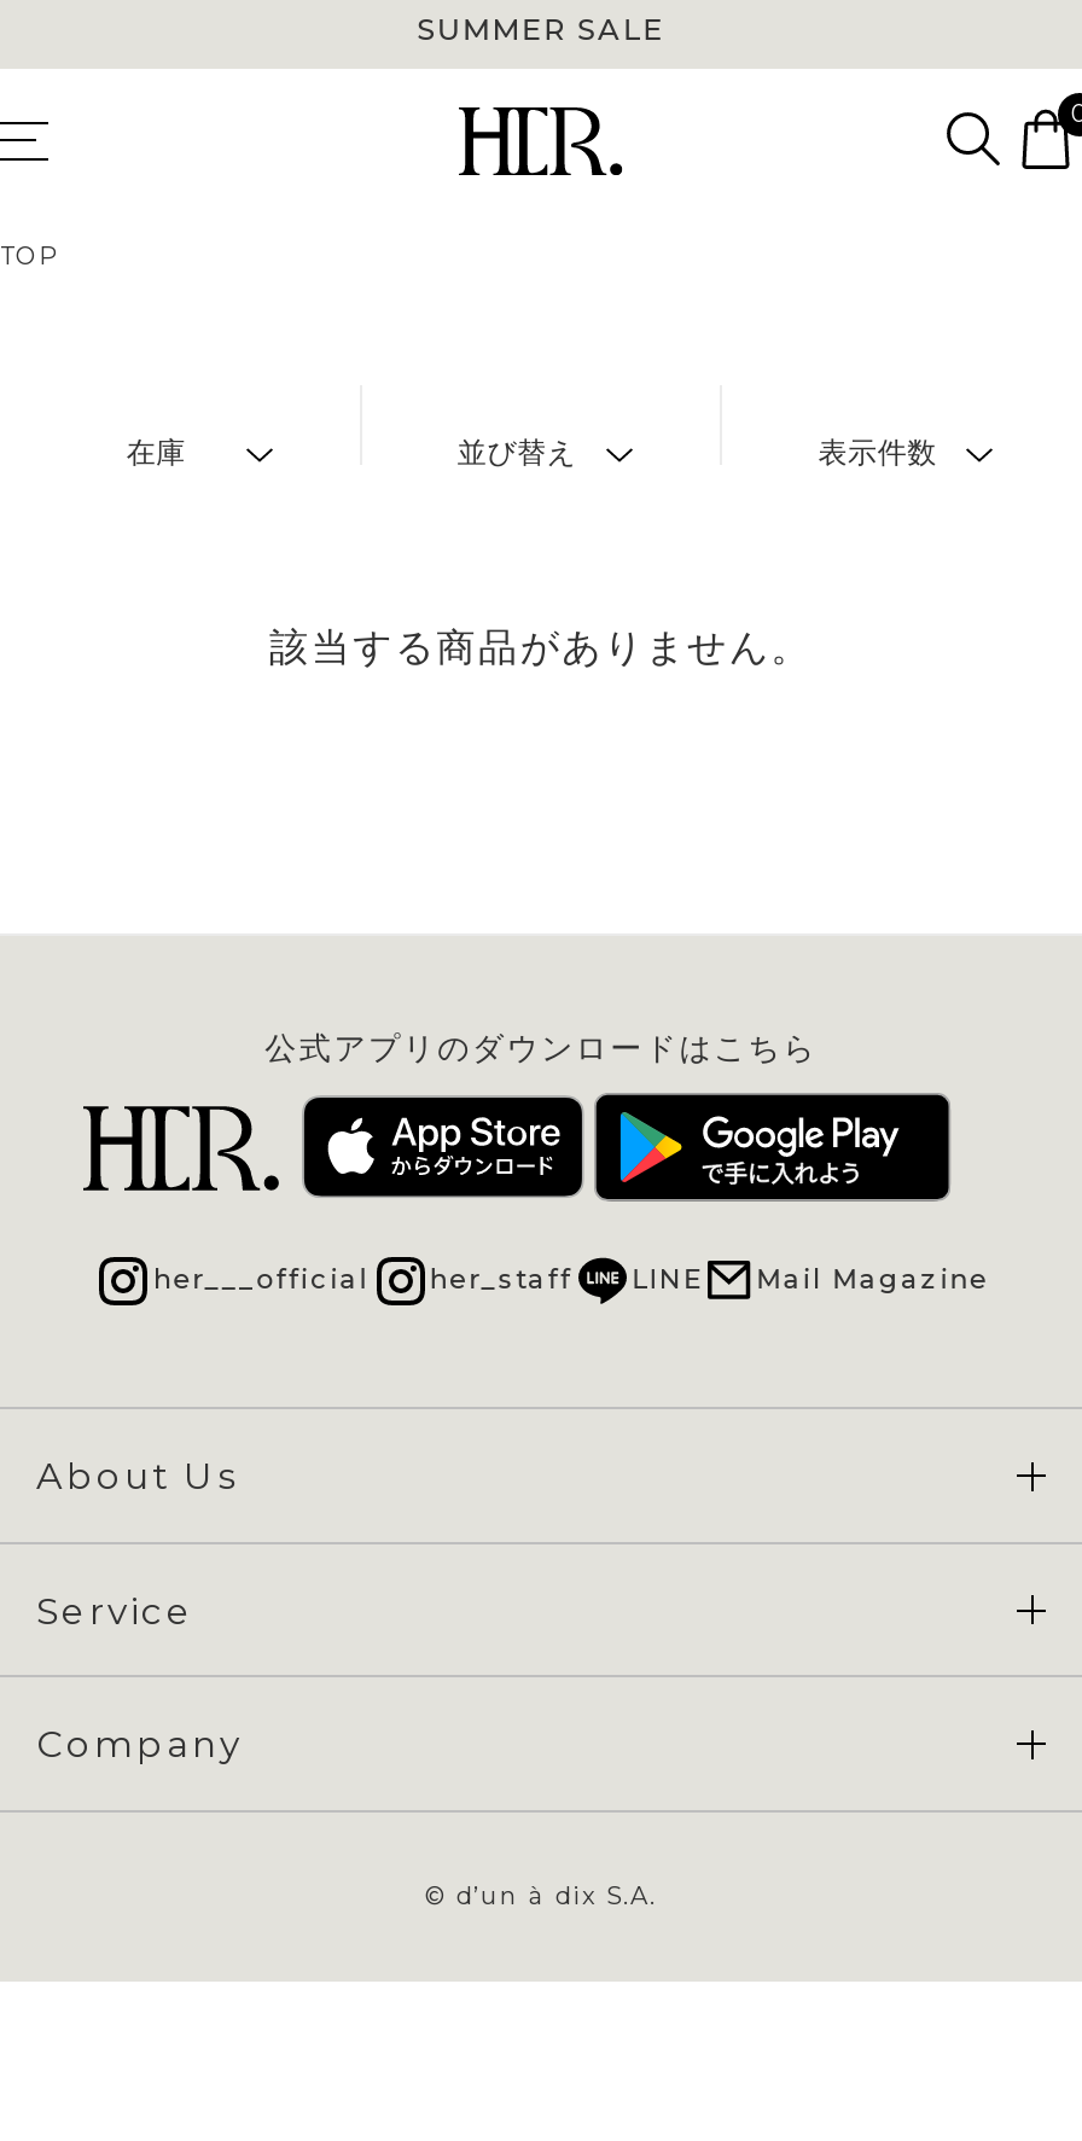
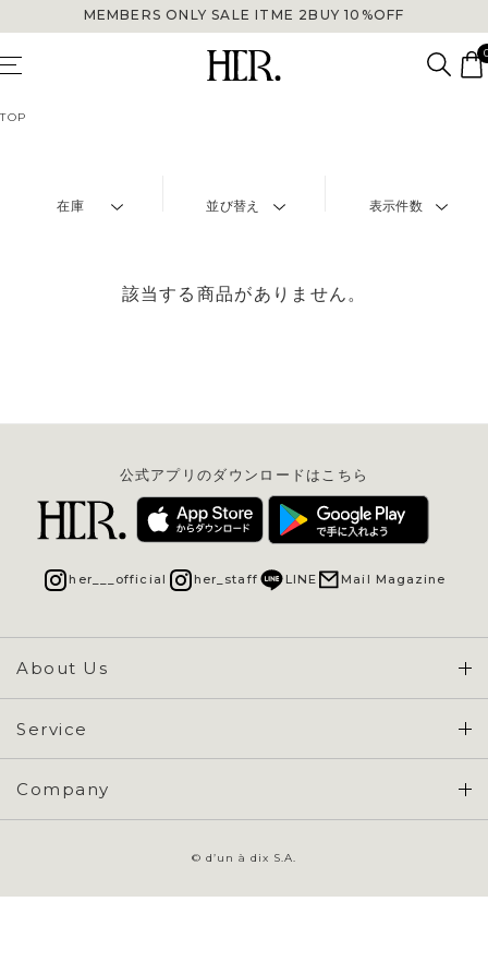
[418,11,664,47] SUMMER SALE -> [83,7,405,23] MEMBERS ONLY SALE ITME 2BUY 10%OFF

